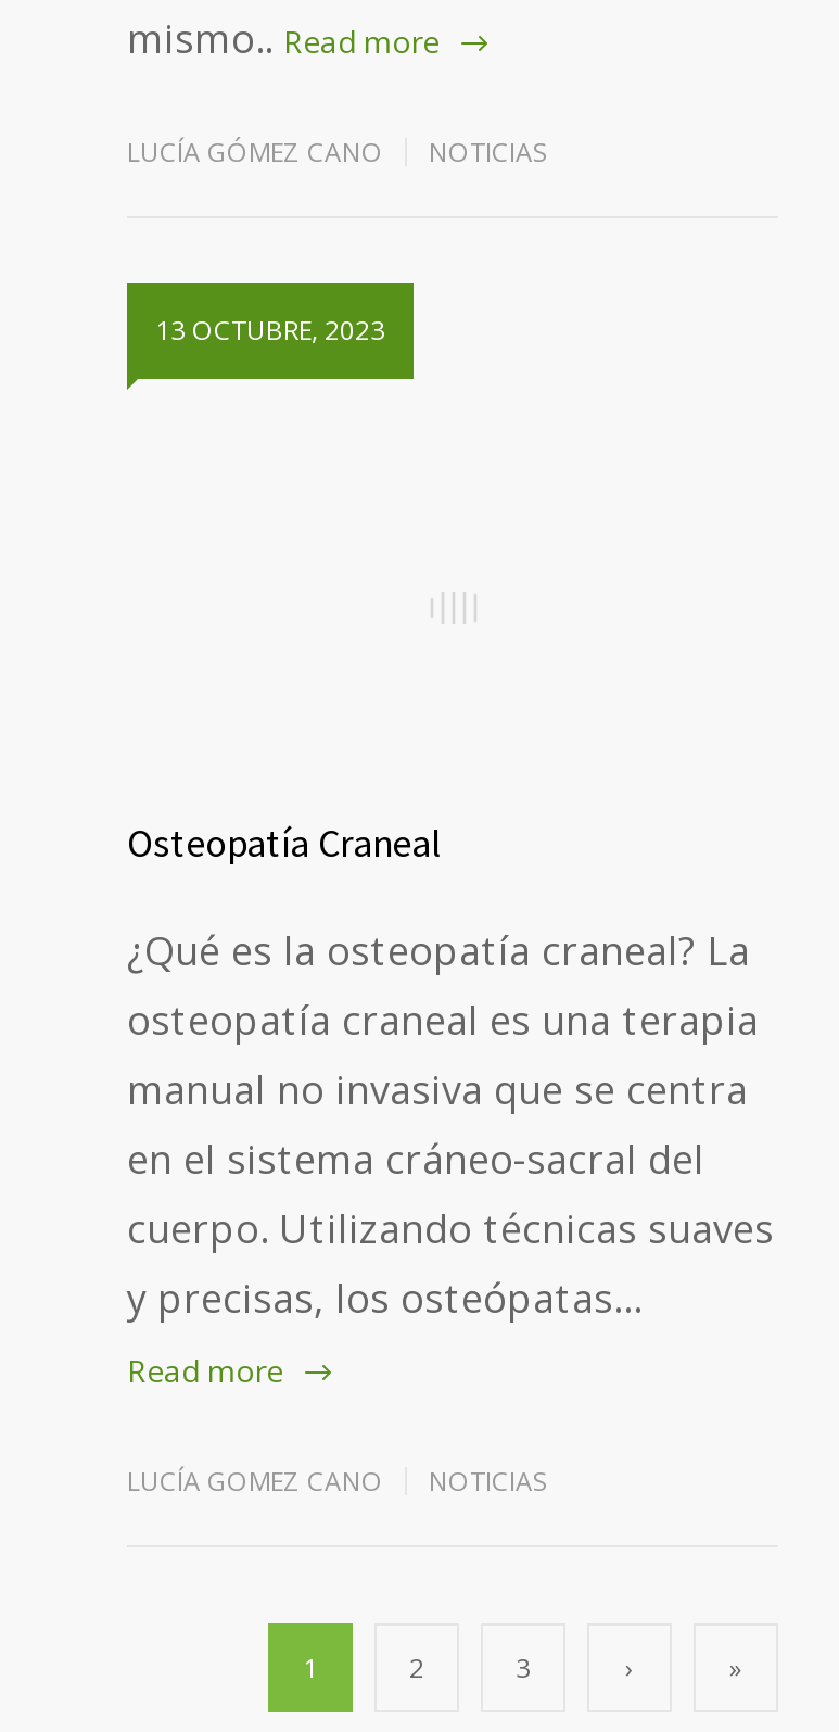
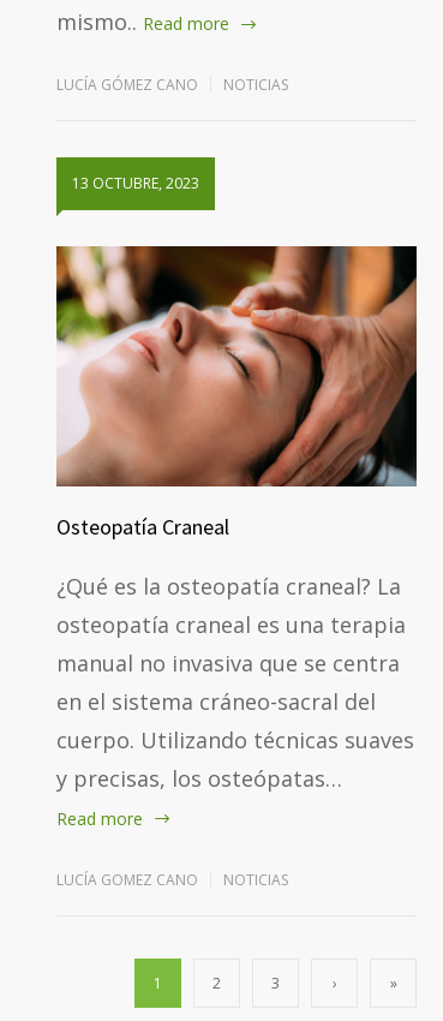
none -> [55,245,418,488] [image]

